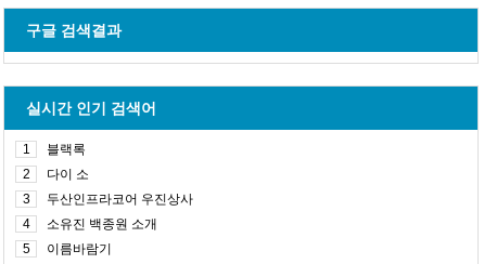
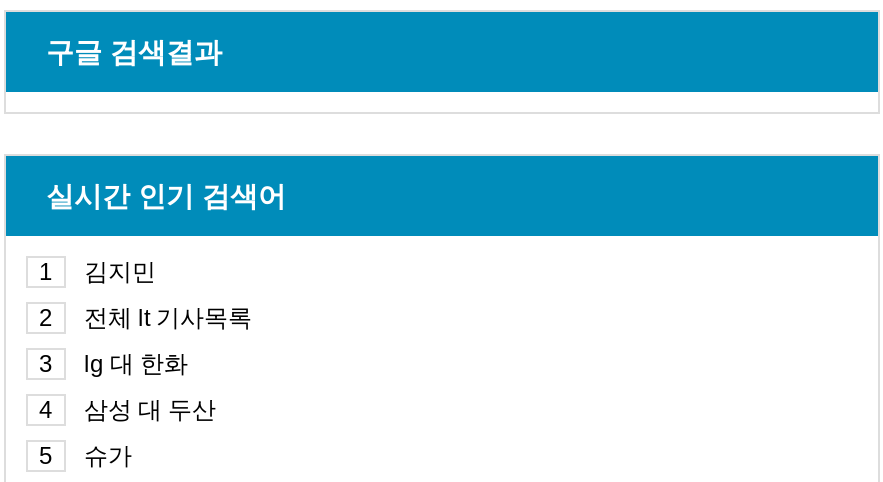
[47,142,86,157] 블랙록 -> [84,258,156,286] 김지민
[47,167,89,182] 다이 소 -> [84,304,252,332] 전체 lt 기사목록
[47,192,193,207] 두산인프라코어 우진상사 -> [84,350,188,378] lg 대 한화
[47,216,157,232] 소유진 백종원 소개 -> [84,396,216,424] 삼성 대 두산
[47,241,112,256] 이름바람기 -> [84,442,132,470] 슈가

